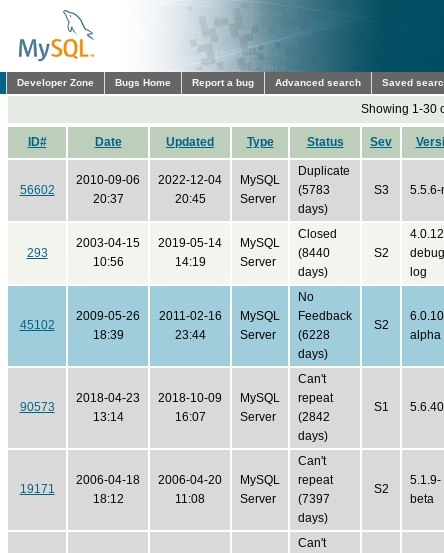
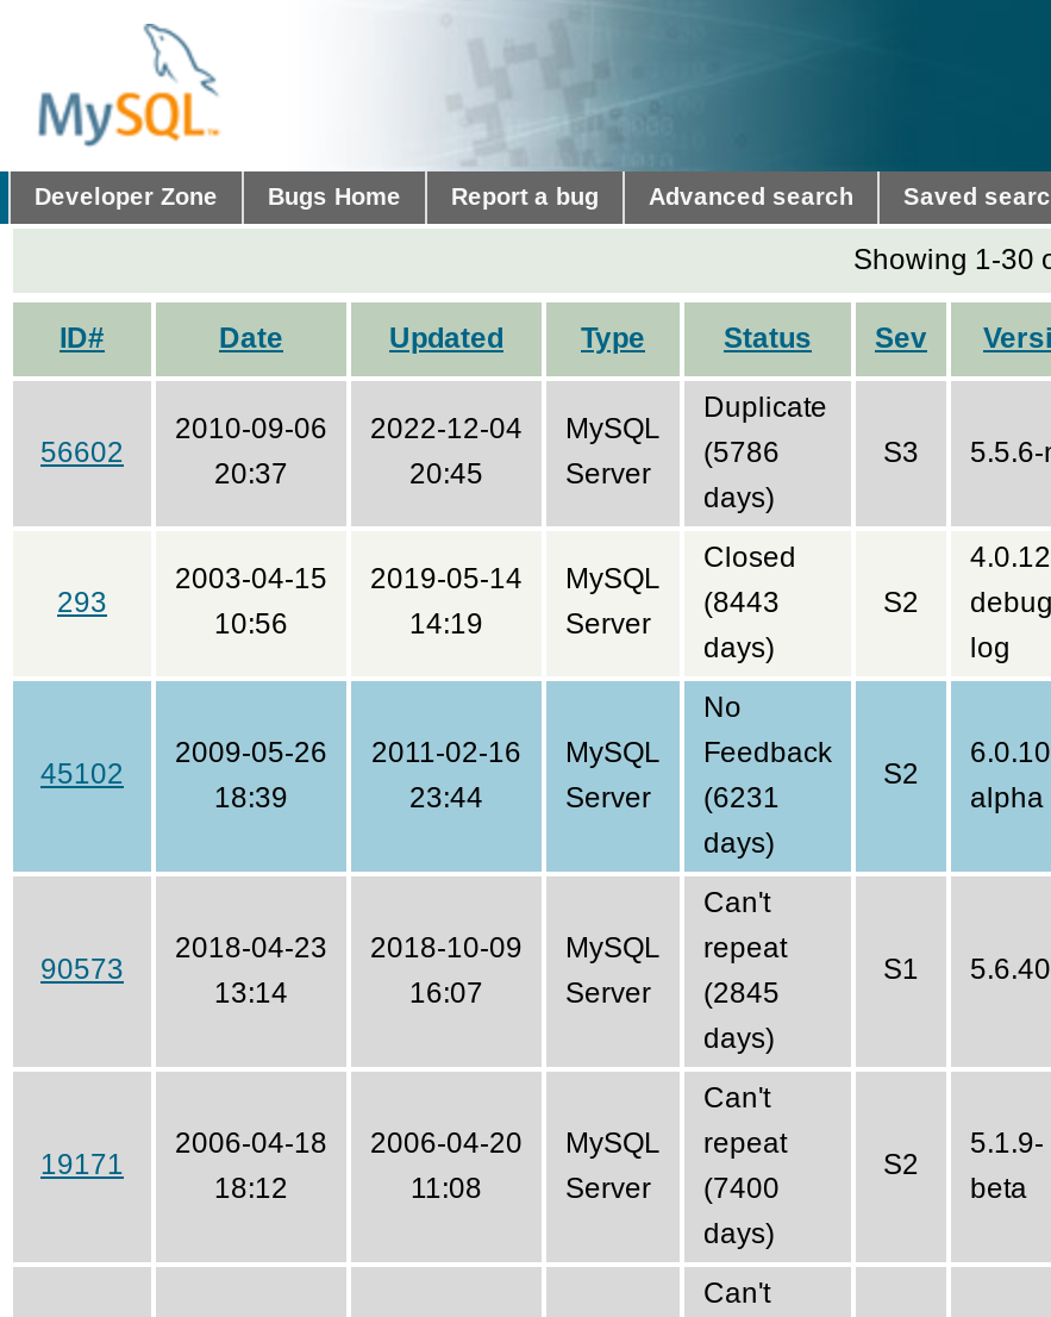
[298,183,330,197] (5783 -> [703,436,780,469] (5786
[298,246,330,260] (8440 -> [703,586,780,619] (8443
[240,328,330,342] Server (6228 -> [565,781,780,814] Server (6231
[240,410,330,424] Server (2842 -> [565,976,780,1010] Server (2845
[240,492,330,506] Server (7397 -> [565,1172,780,1205] Server (7400

